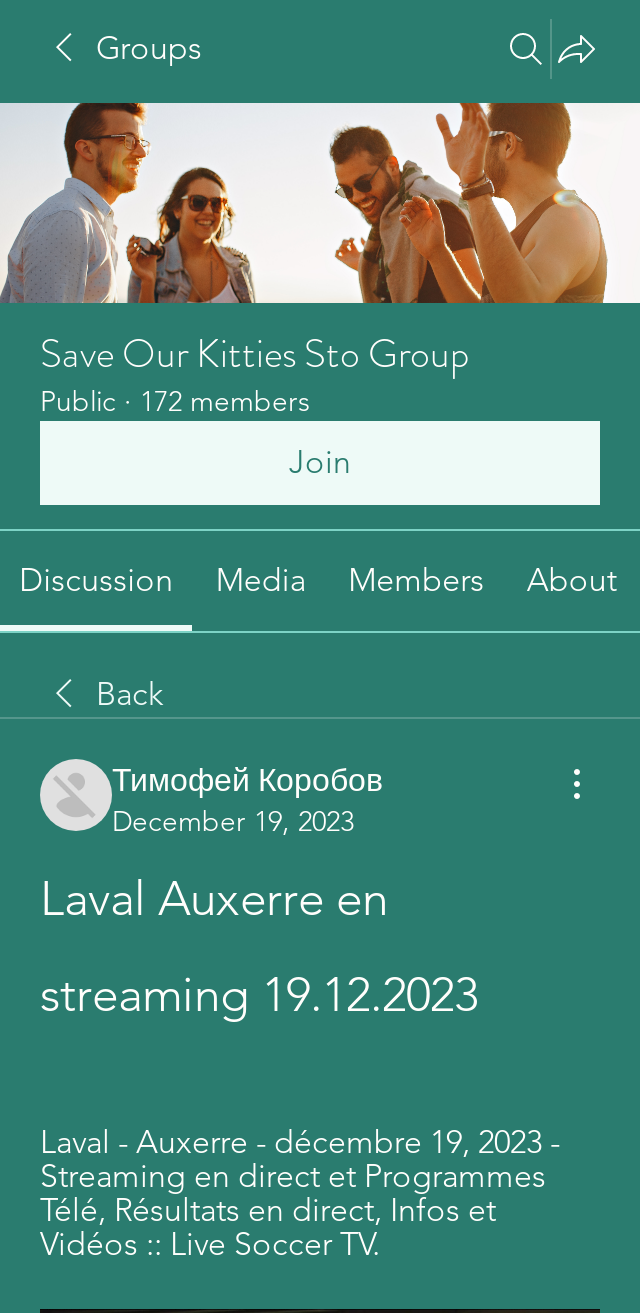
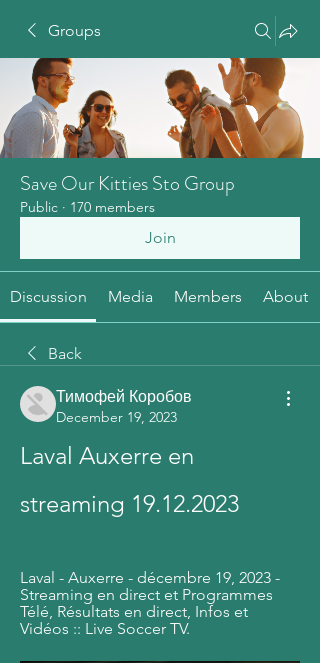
[40,383,310,419] Public · 172 members -> [20,198,155,216] Public · 170 members

